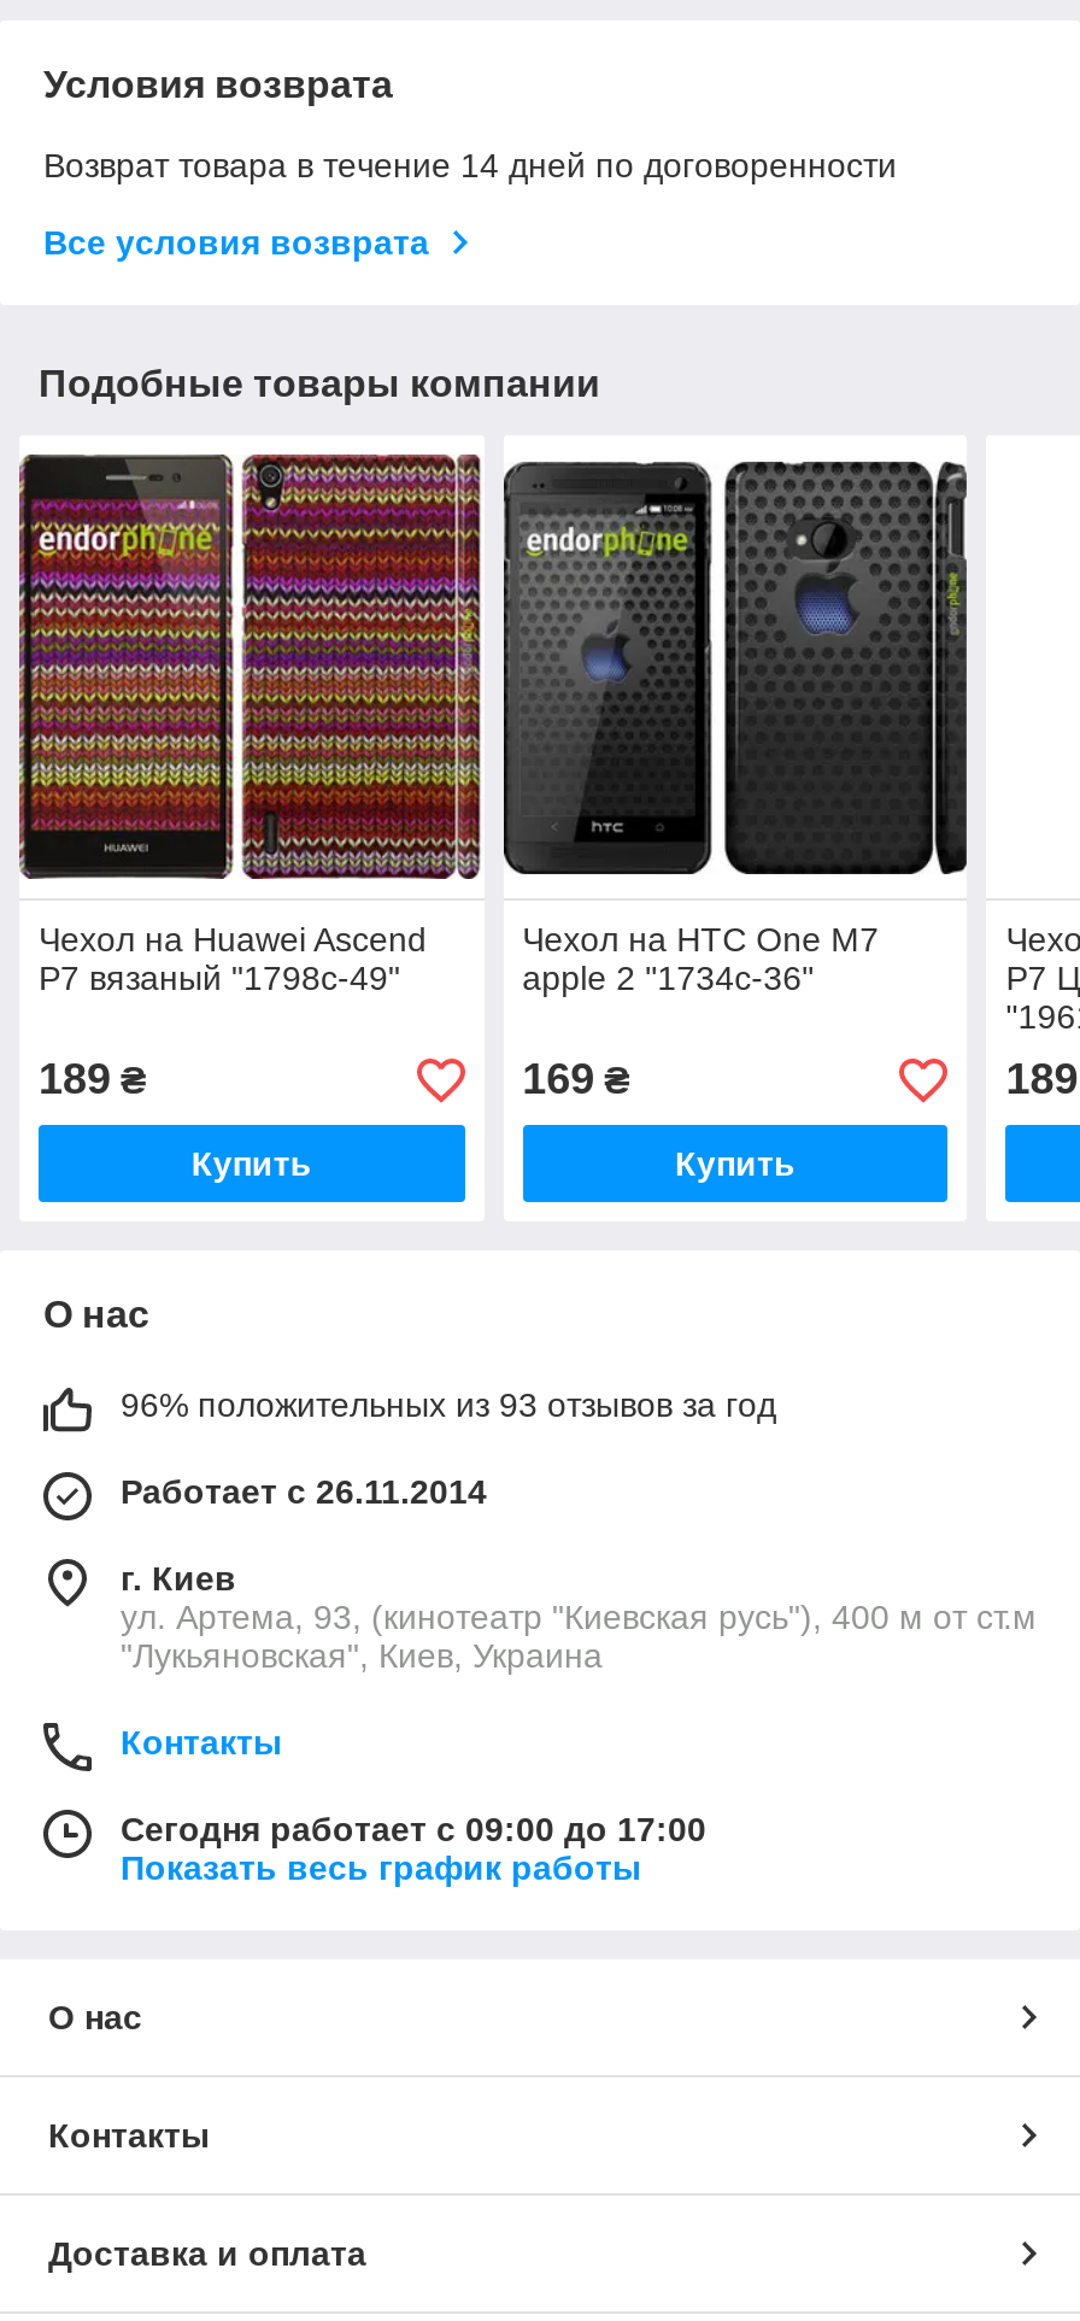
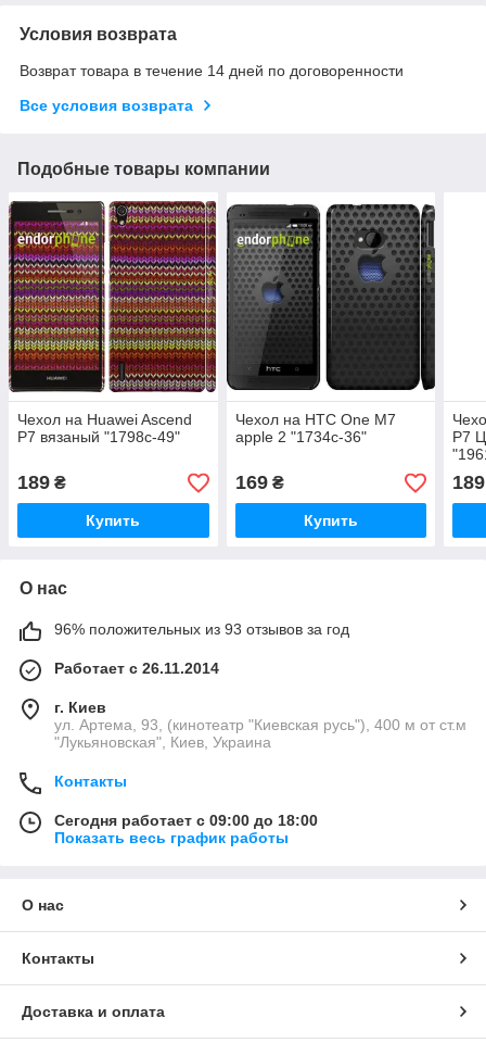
[121,1811,706,1849] Сегодня работает с 09:00 до 17:00 -> [54,812,318,829] Сегодня работает с 09:00 до 18:00

